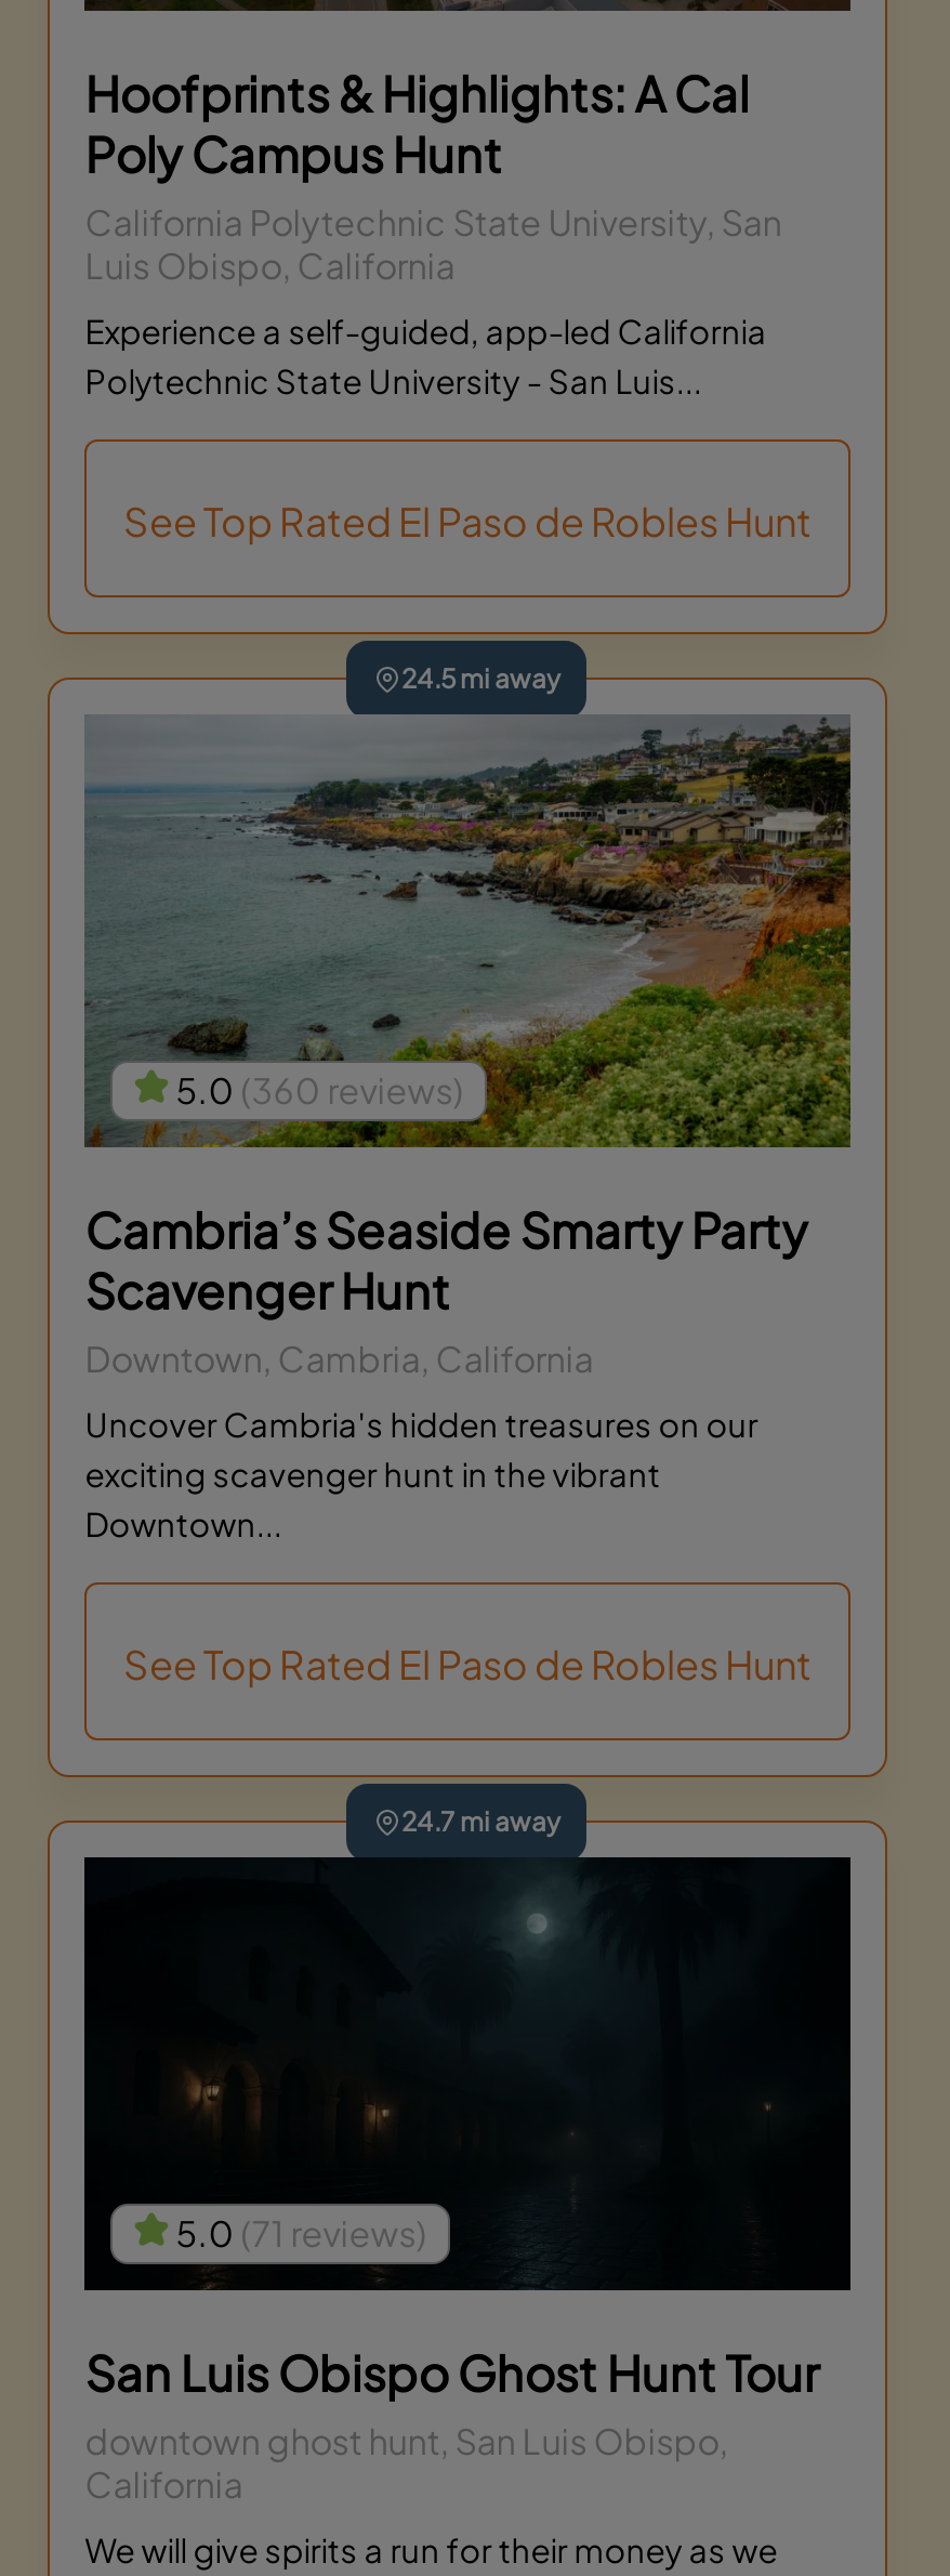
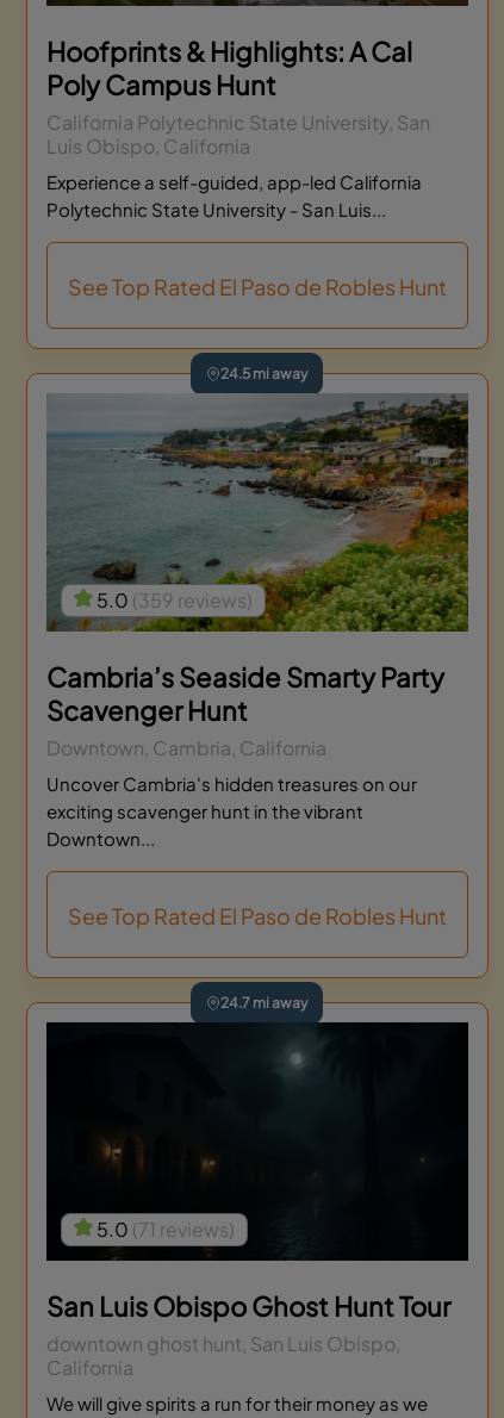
[169,1067,464,1113] 5.0 (360 reviews) -> [93,587,253,612] 5.0 (359 reviews)

